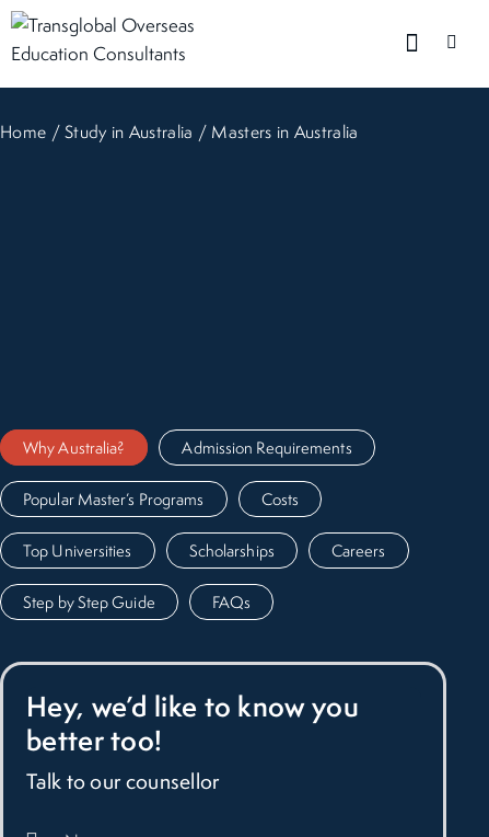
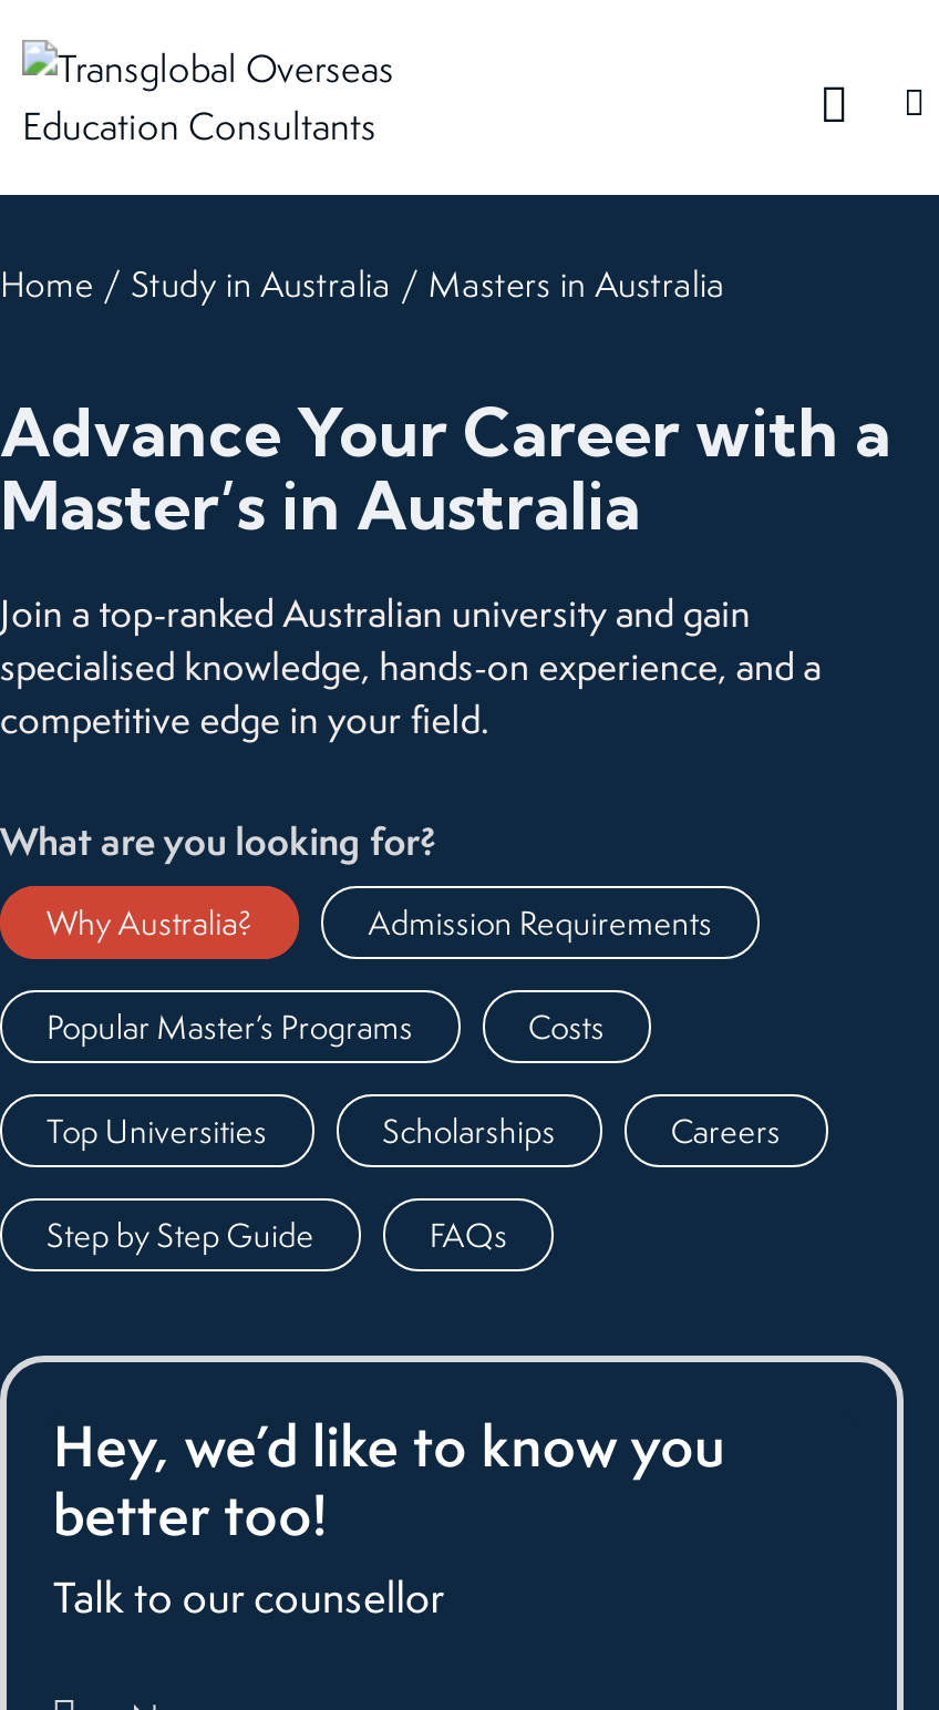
none -> [0,390,890,866] Advance Your Career with a | Master’s in Australia | Join a top-ranked Australian university and gain | specialised knowledge, hands-on experience, and a | competitive edge in your field. | What are you looking for?

